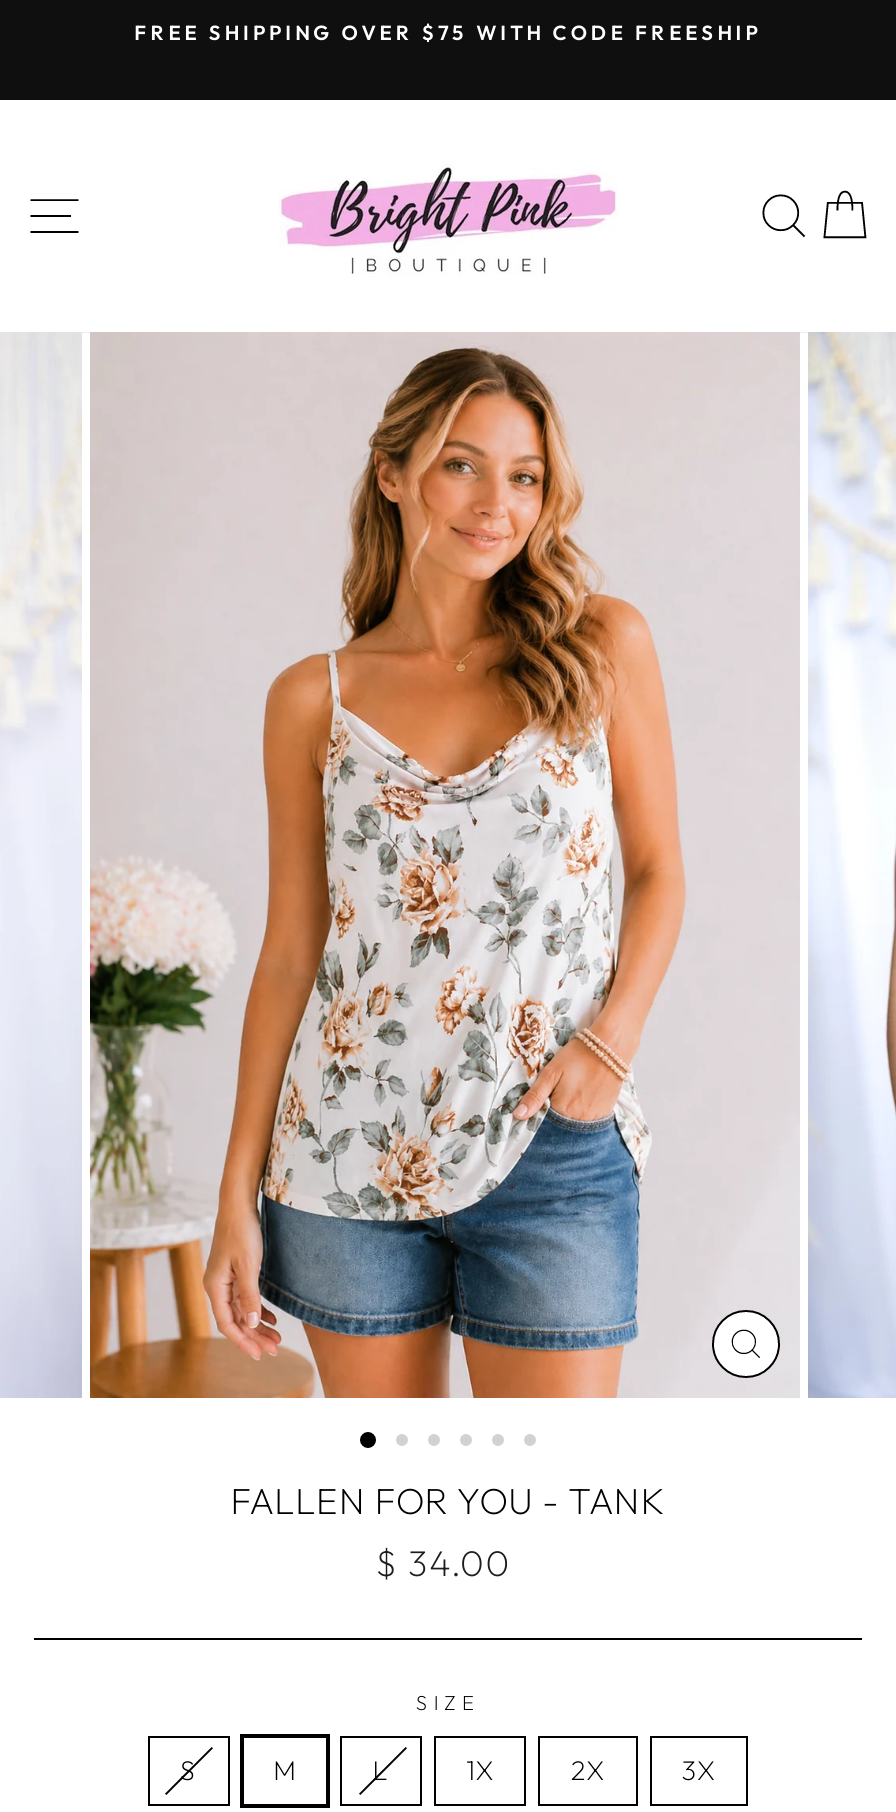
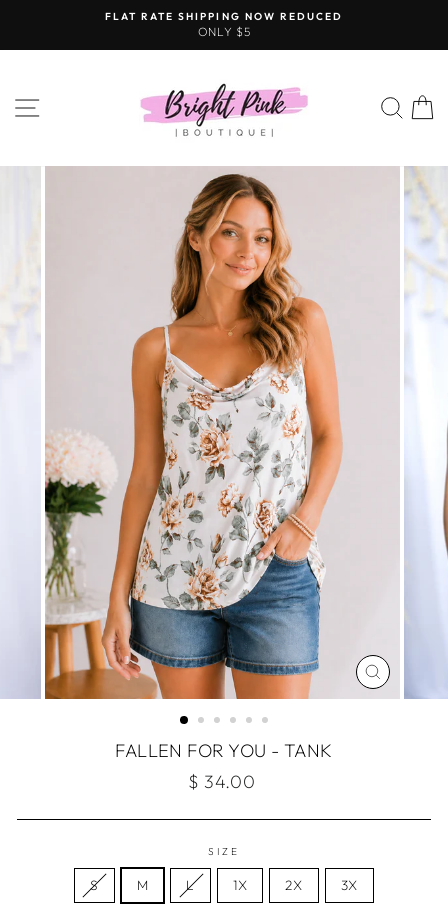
[134,20,762,46] FREE SHIPPING OVER $75 WITH CODE FREESHIP -> [105,10,343,39] FLAT RATE SHIPPING NOW REDUCED | ONLY $5

